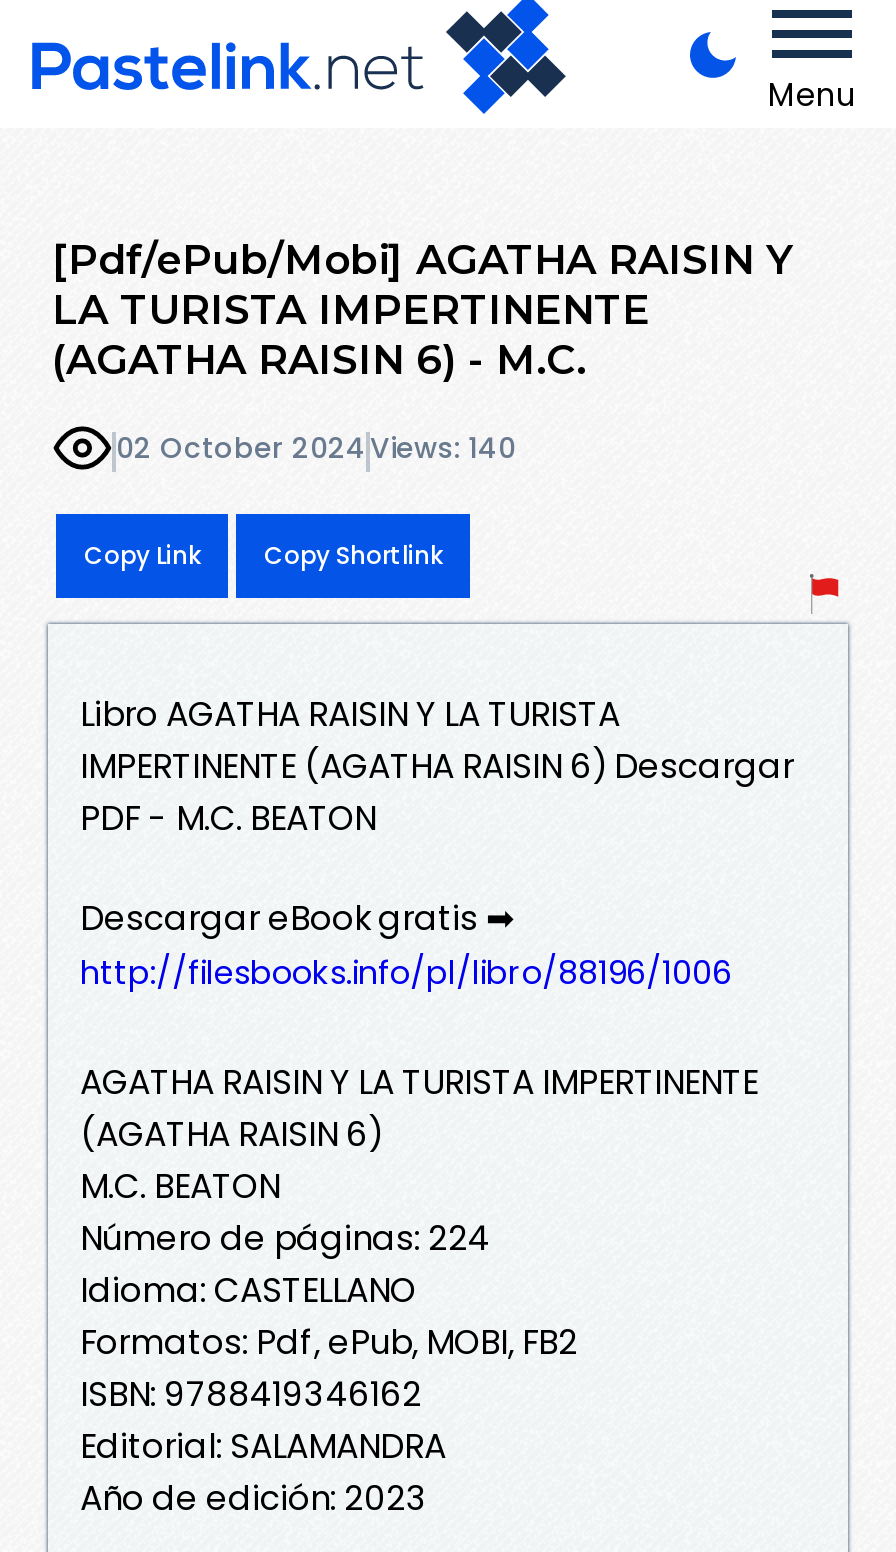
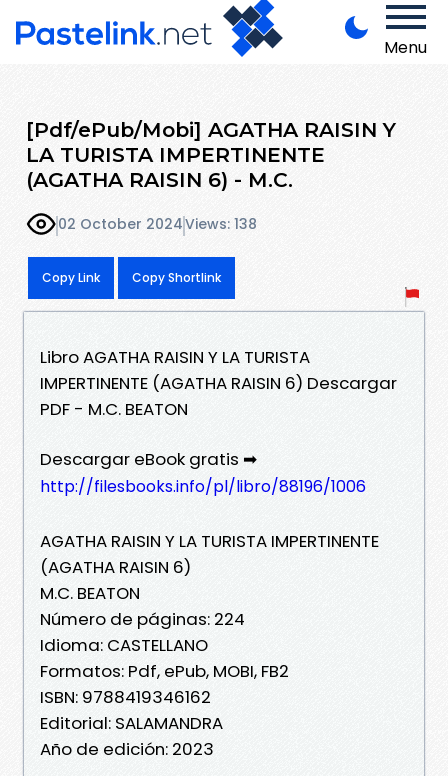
[116,429,516,469] 02 October 2024 Views: 140 -> [58,214,257,234] 02 October 2024 Views: 138

